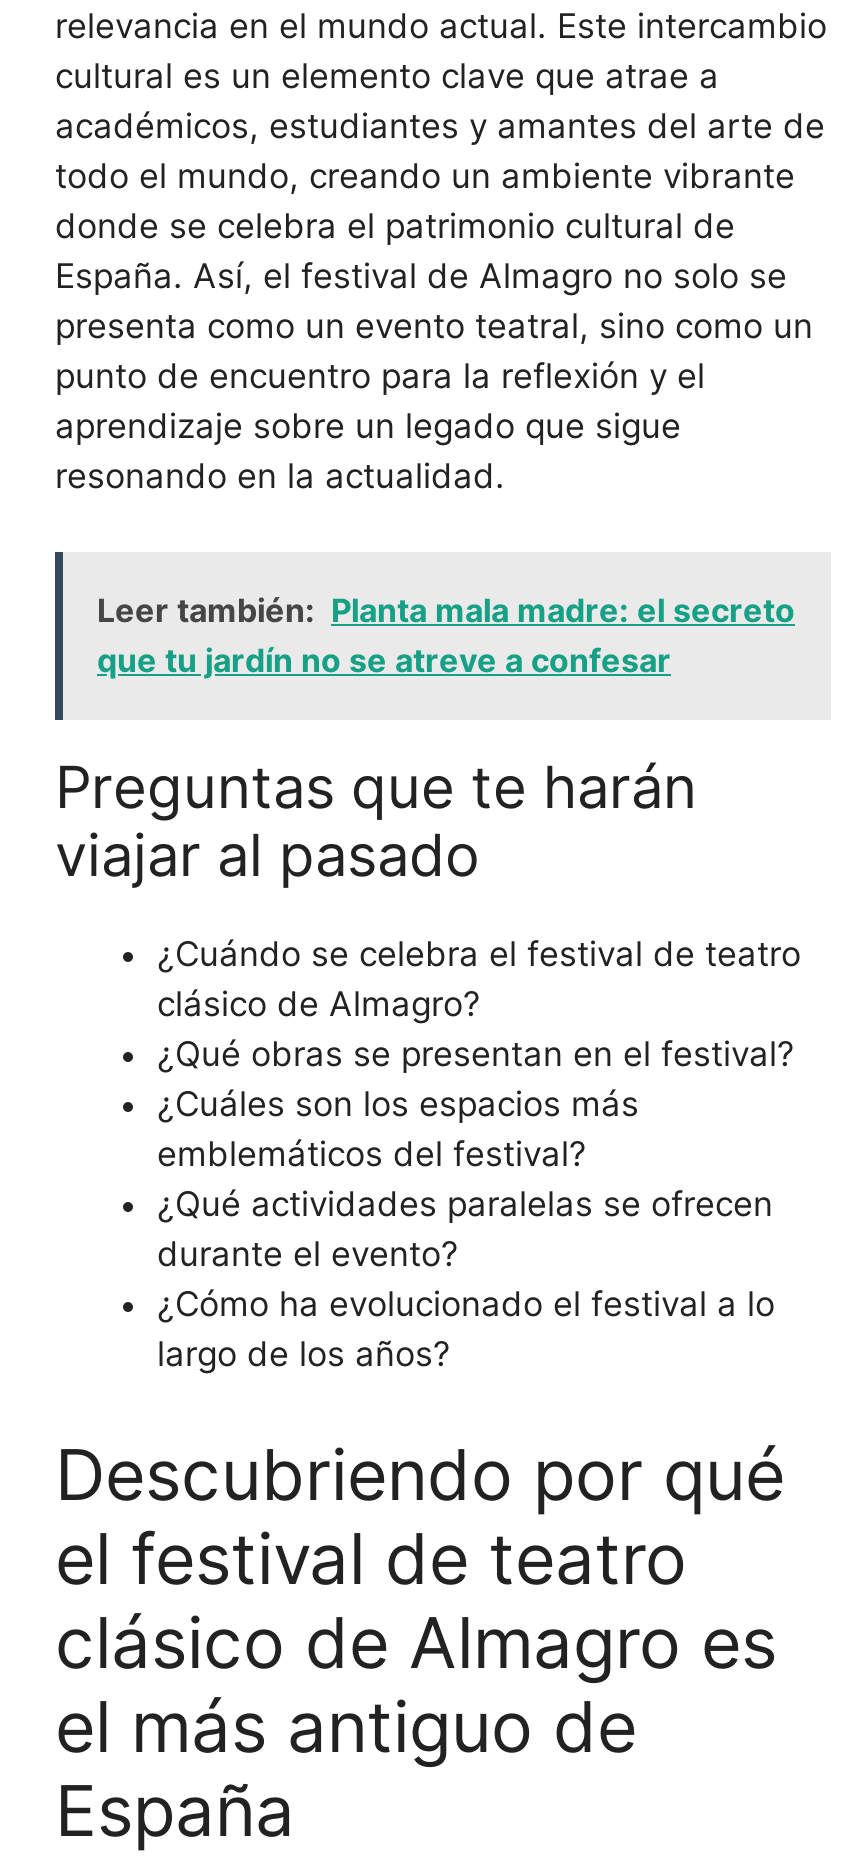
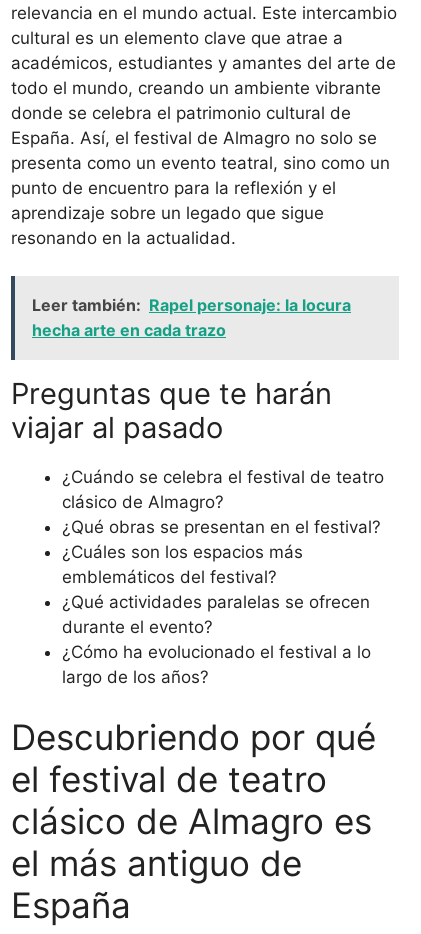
[97,591,795,681] Leer también: Planta mala madre: el secreto | que tu jardín no se atreve a confesar -> [32,295,351,340] Leer también: Rapel personaje: la locura | hecha arte en cada trazo

